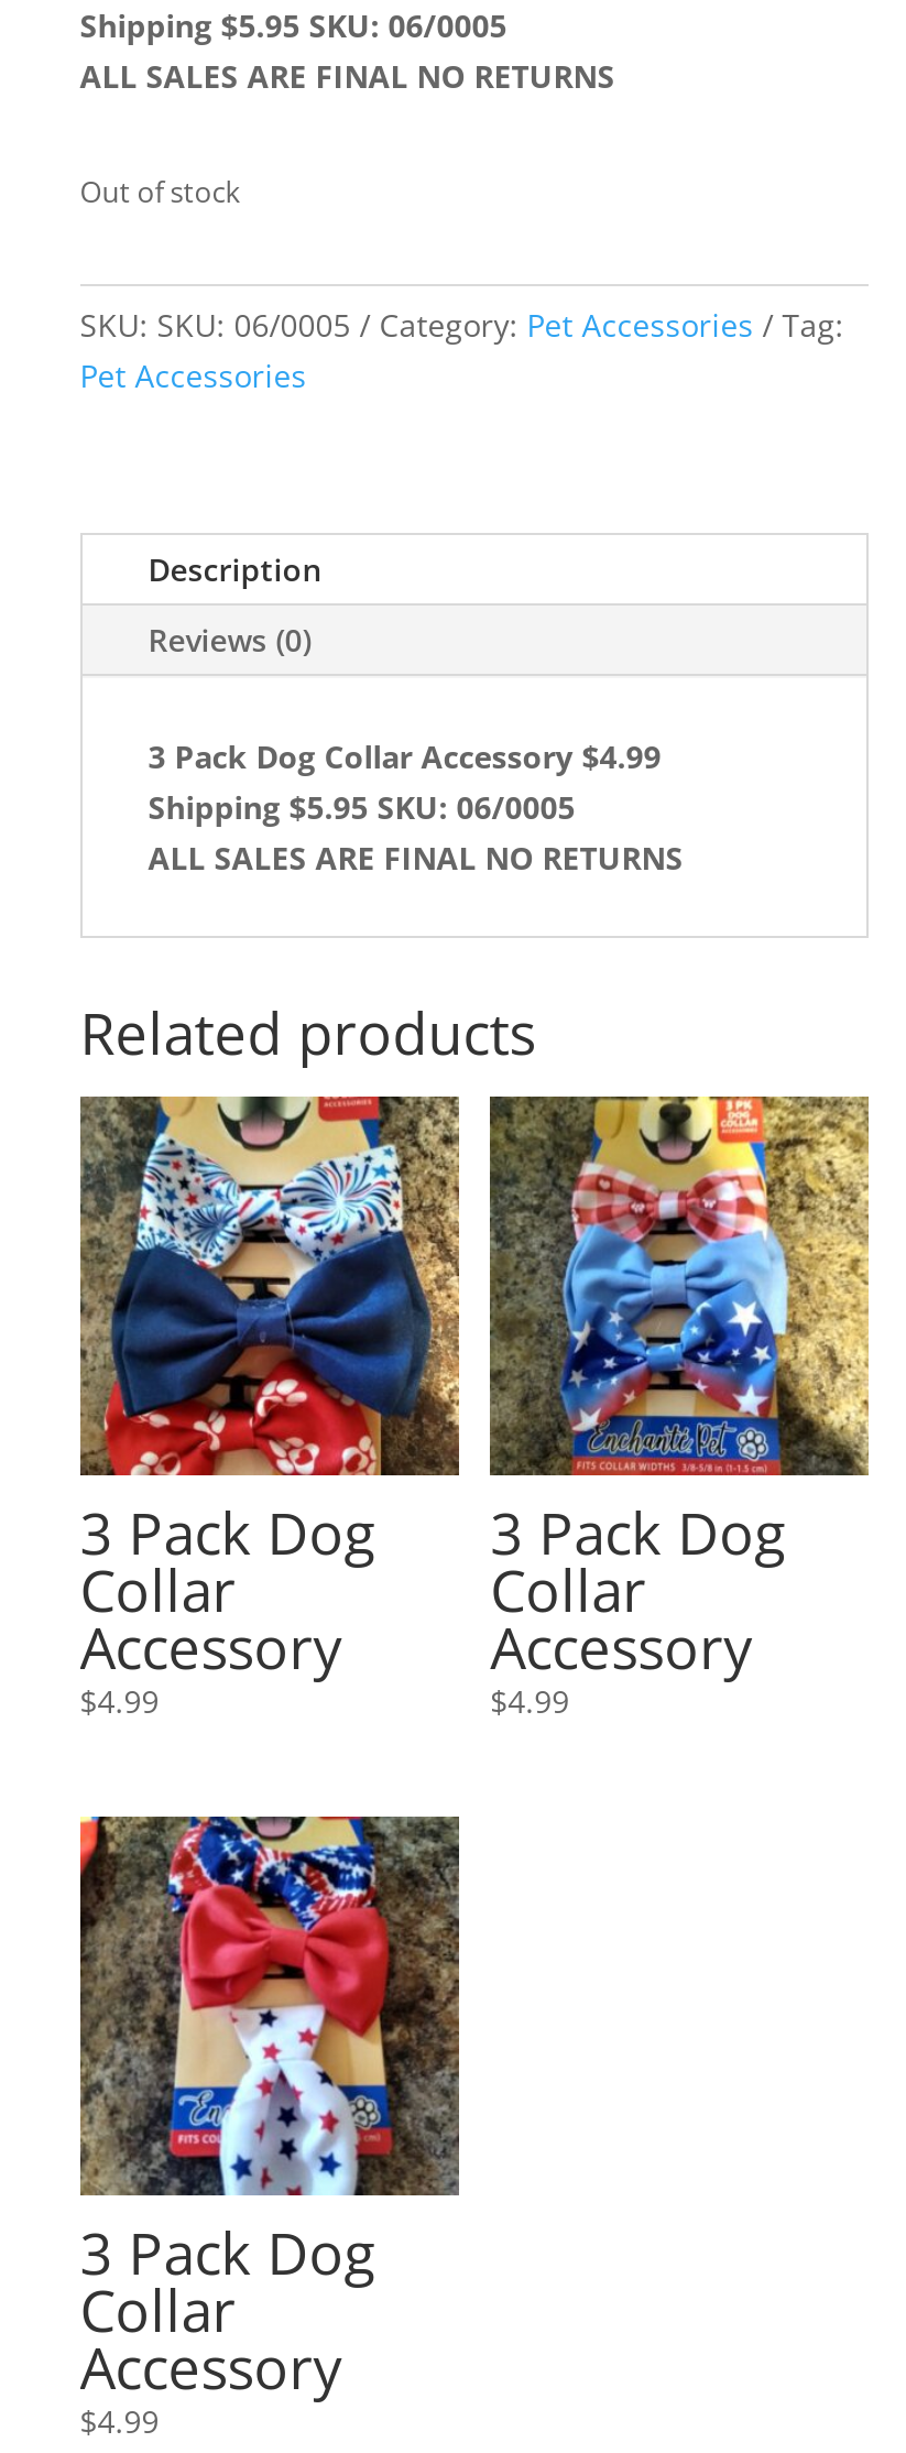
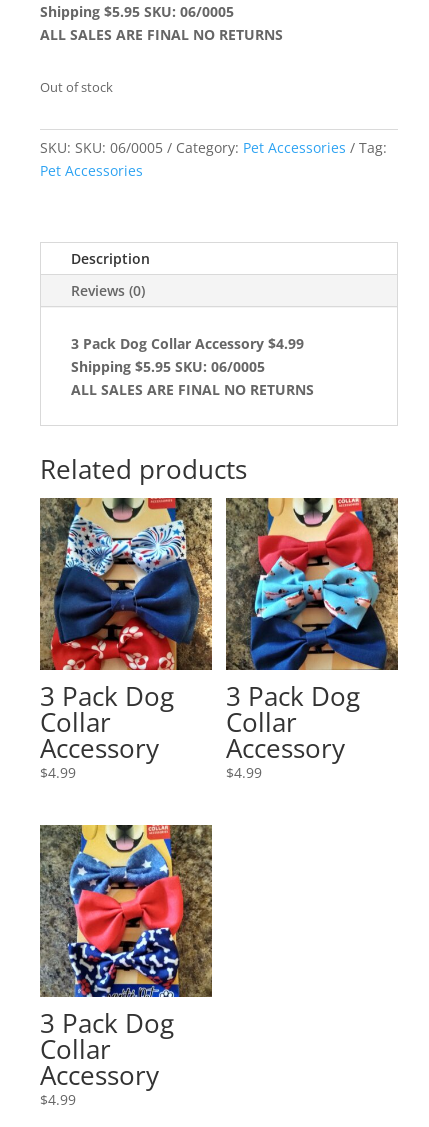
[490,1094,871,1478] [image] -> [226,497,399,671] [image]
[78,1814,461,2198] [image] -> [39,824,212,998] [image]

